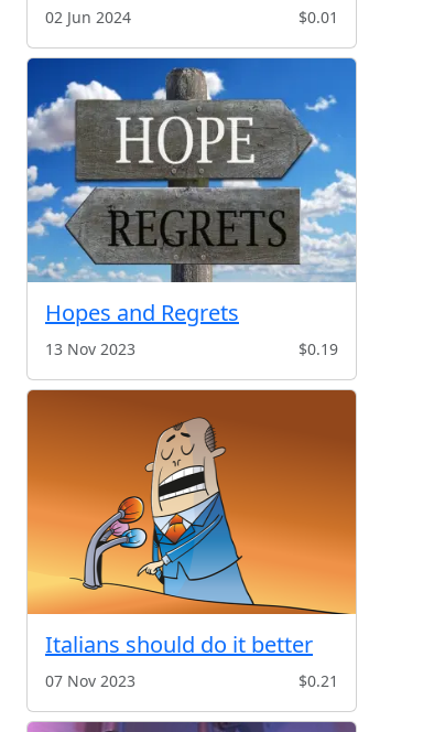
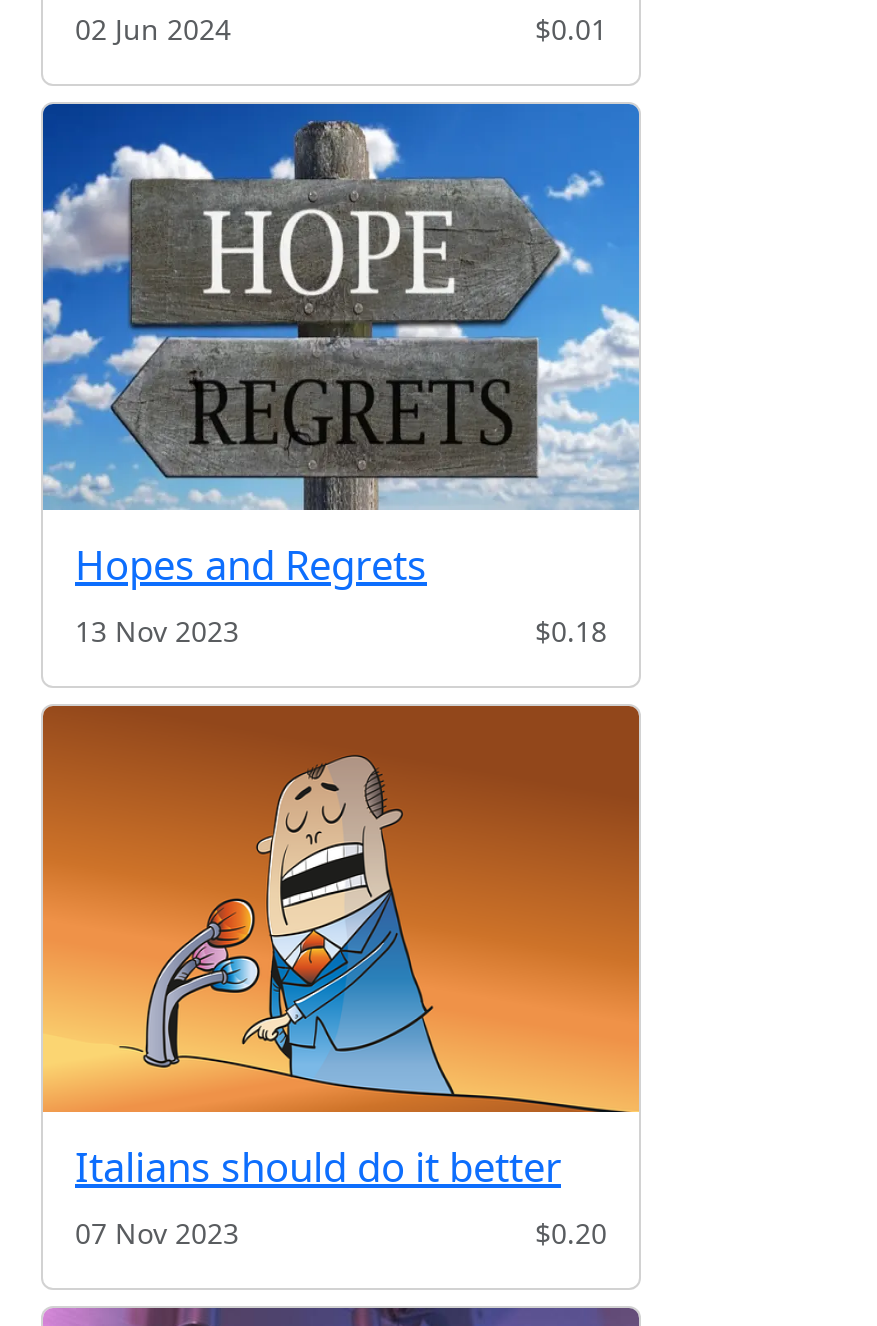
[299,338,338,359] $0.19 -> [535,611,607,649] $0.18
[299,670,338,691] $0.21 -> [535,1213,607,1251] $0.20

